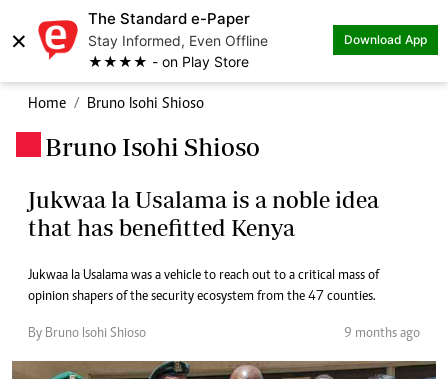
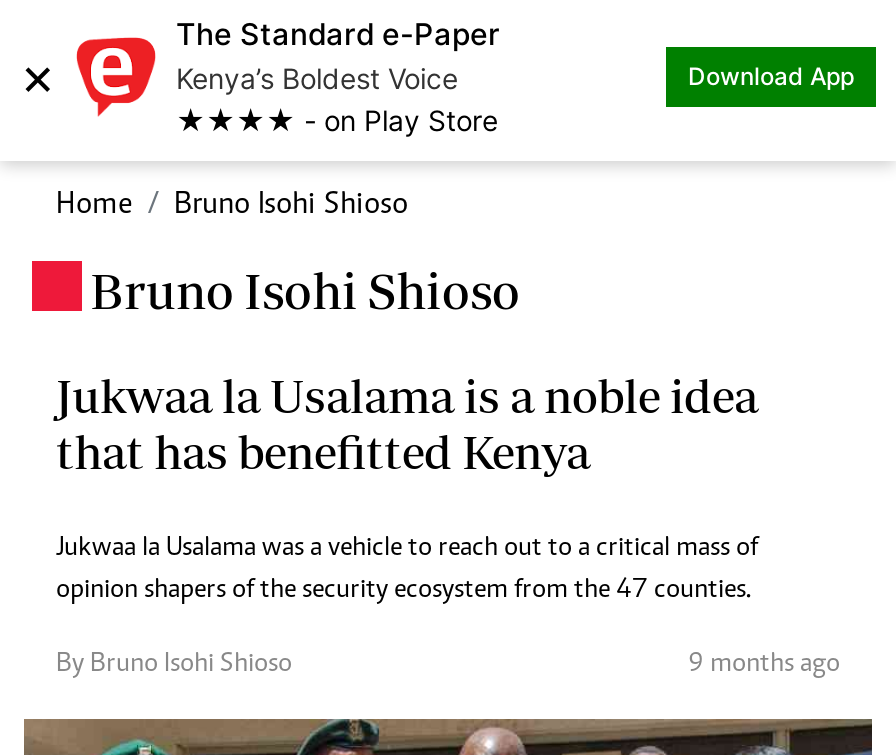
[88,32,268,49] Stay Informed, Even Offline -> [176,61,458,95] Kenya’s Boldest Voice

